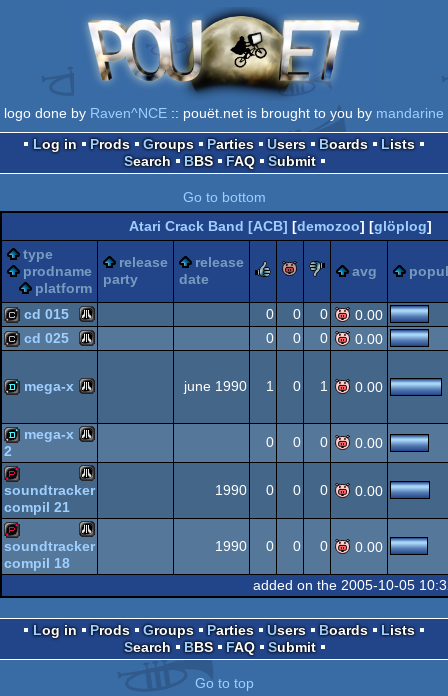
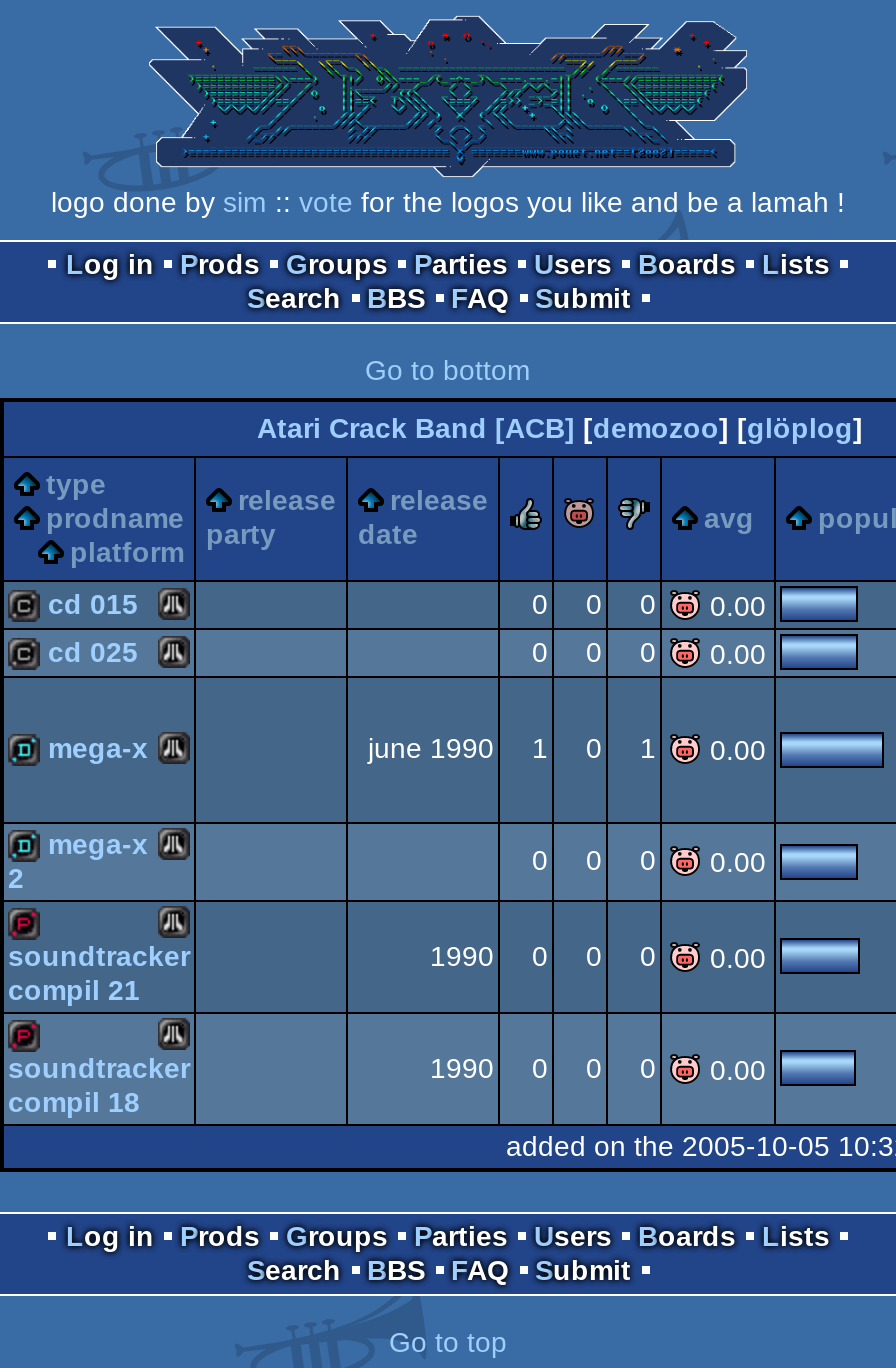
[4,9,444,121] [image] | logo done by Raven^NCE:: pouët.net is brought to you by mandarine -> [51,14,845,218] [image] | logo done by sim:: vote for the logos you like and be a lamah !

